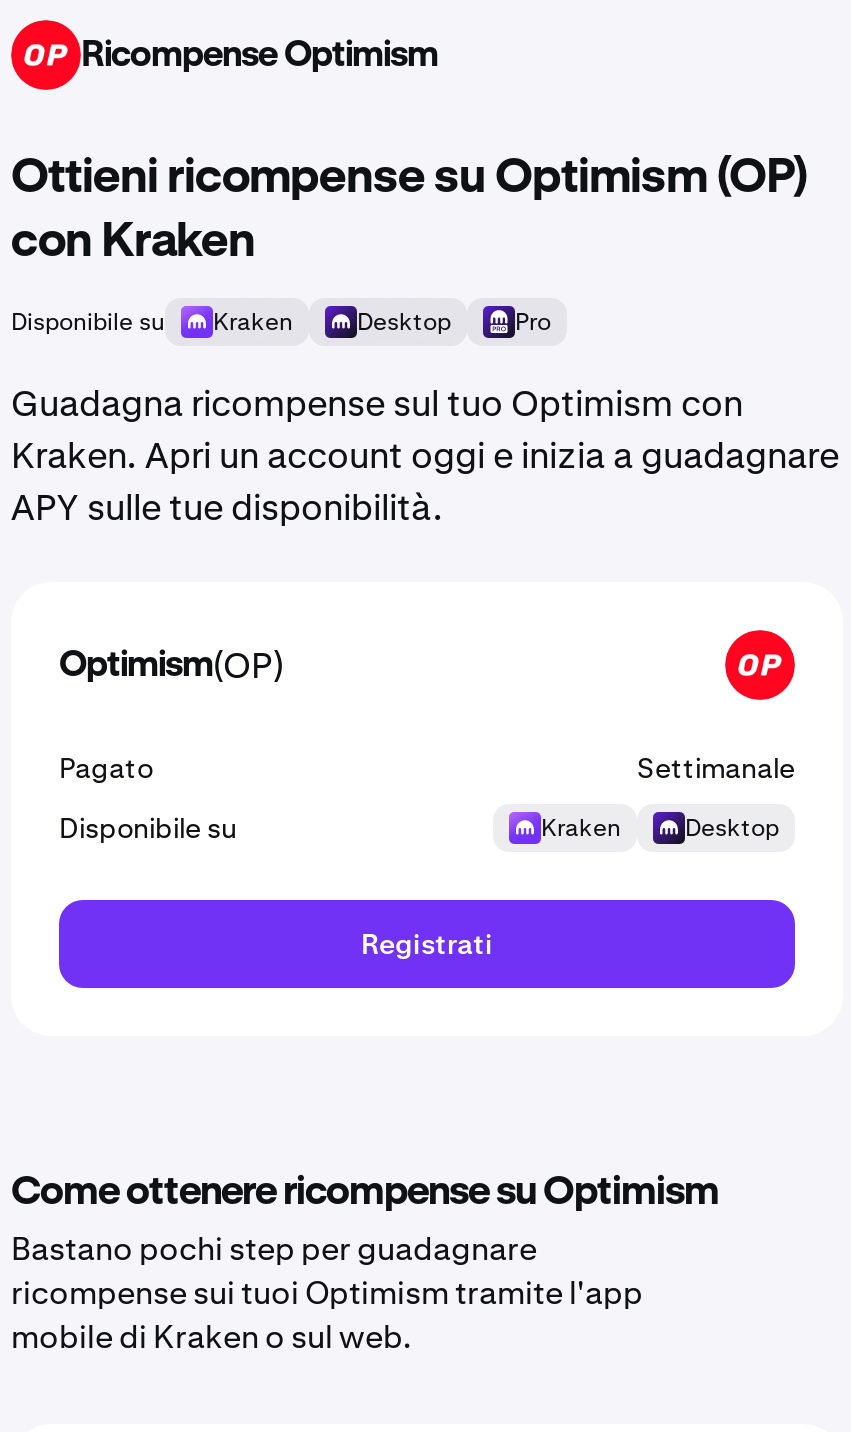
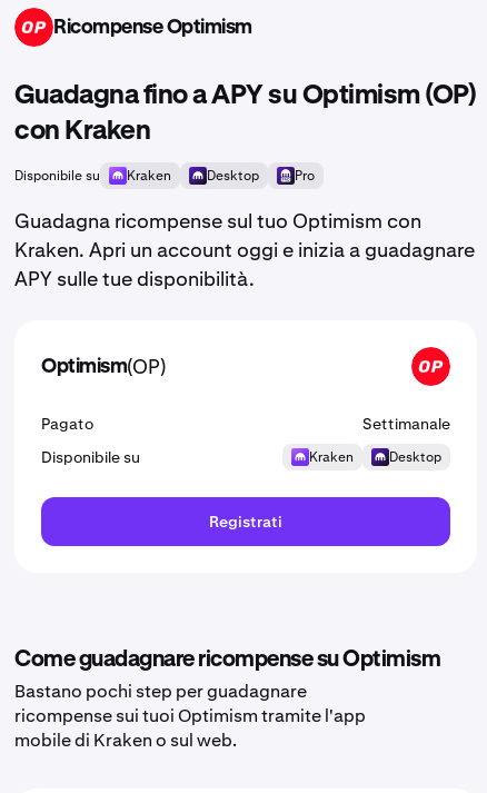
[11,154,808,202] Ottieni ricompense su Optimism (OP) -> [14,82,476,109] Guadagna fino a APY su Optimism (OP)
[11,1172,726,1212] Come ottenere ricompense su Optimism -> [14,648,444,671] Come guadagnare ricompense su Optimism

